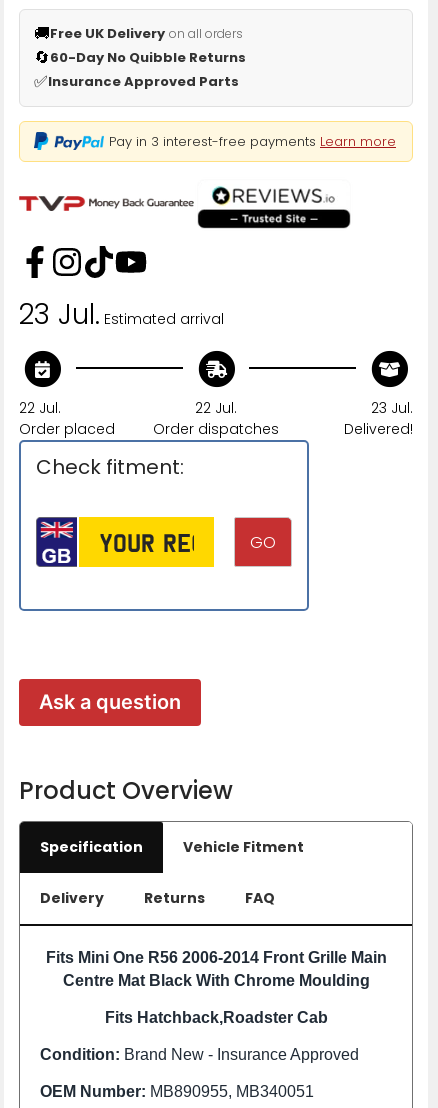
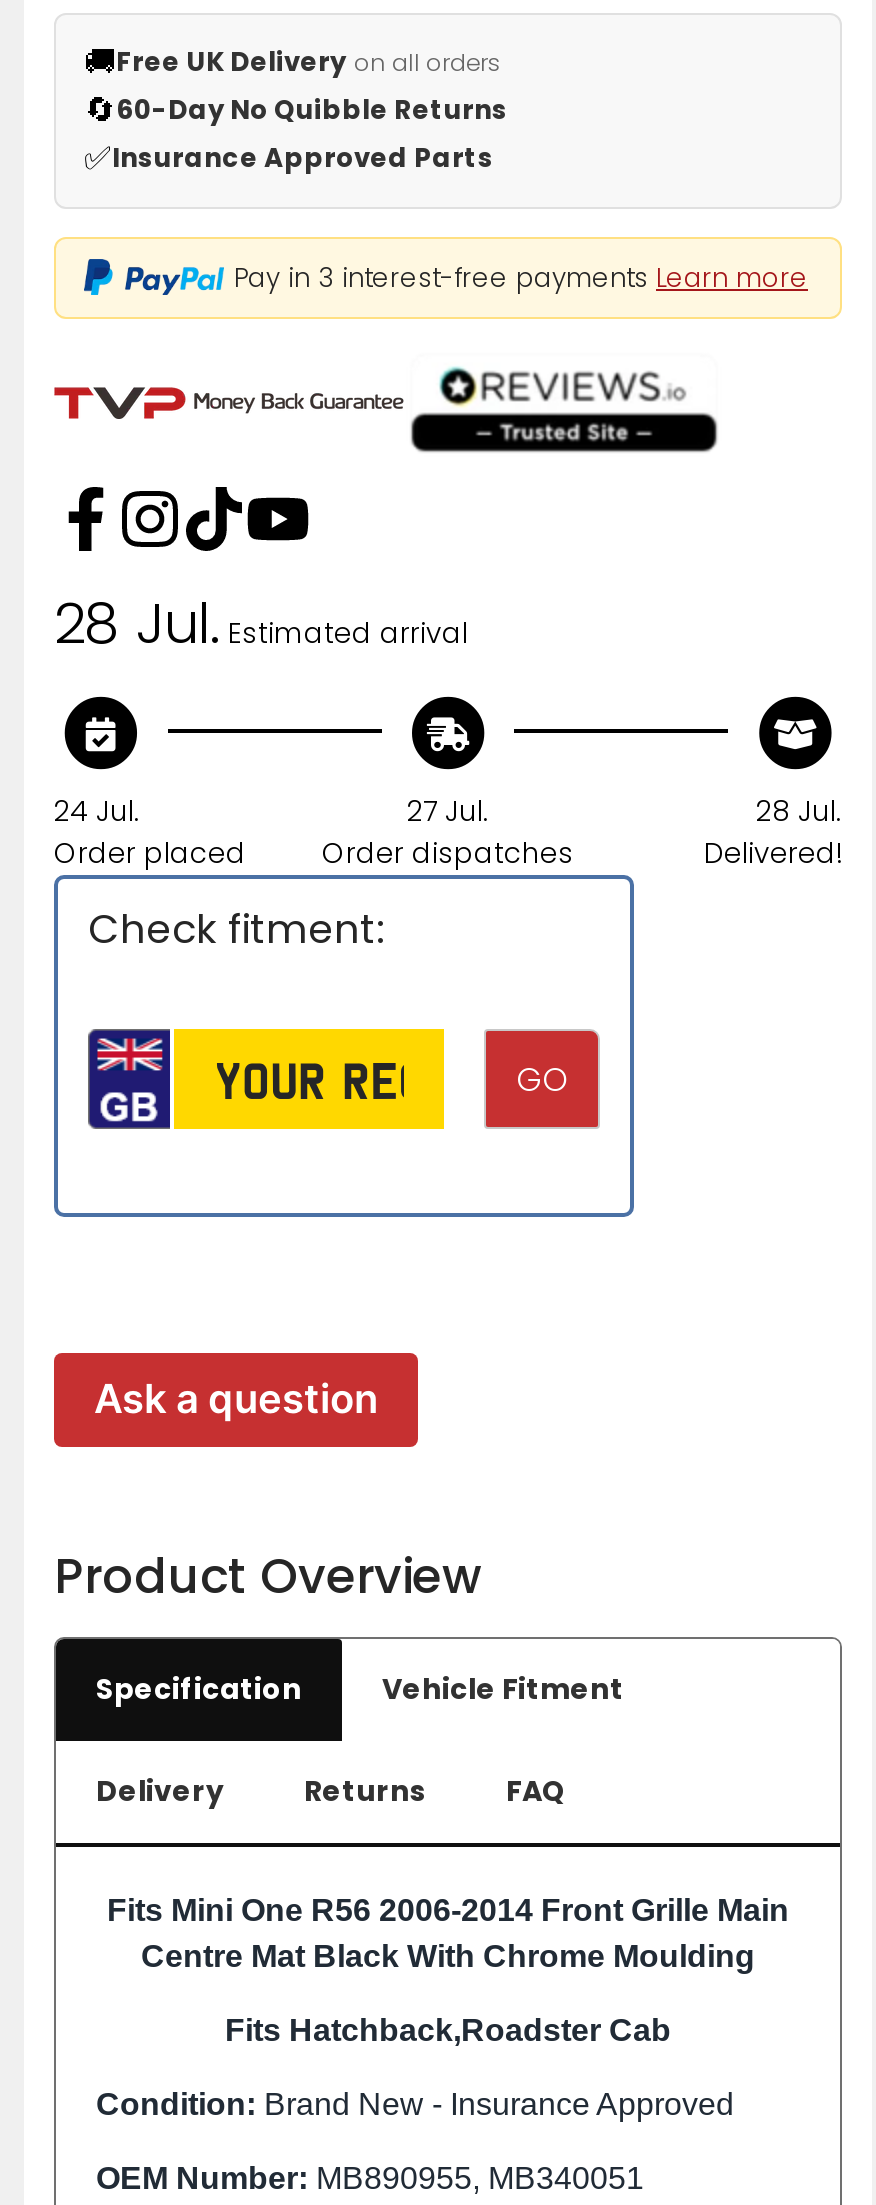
[19,294,224,333] 23 Jul.Estimated arrival -> [54,584,468,662] 28 Jul.Estimated arrival
[19,398,61,418] 22 Jul. -> [54,791,140,831] 24 Jul.
[195,398,237,418] 22 Jul. -> [407,791,489,831] 27 Jul.
[371,398,413,418] 23 Jul. -> [756,791,842,831] 28 Jul.

